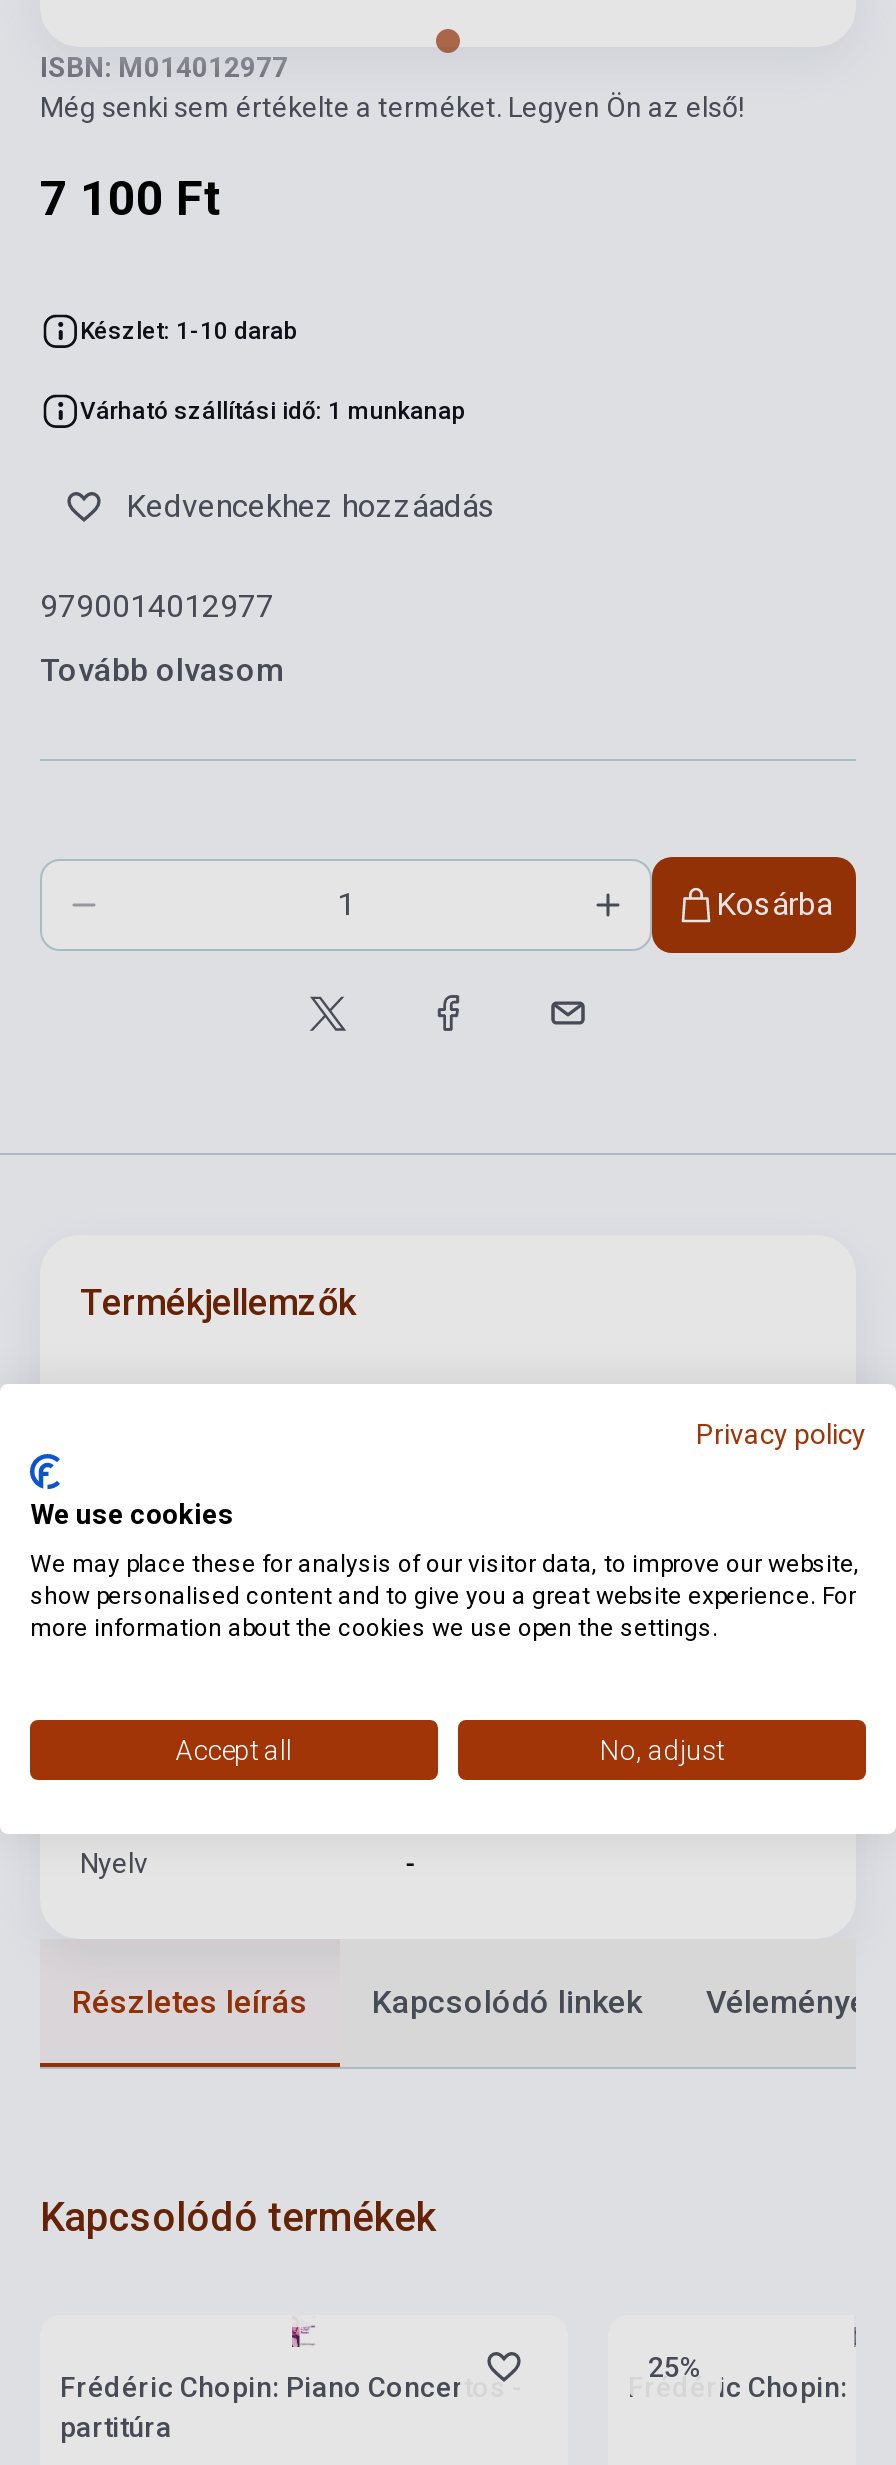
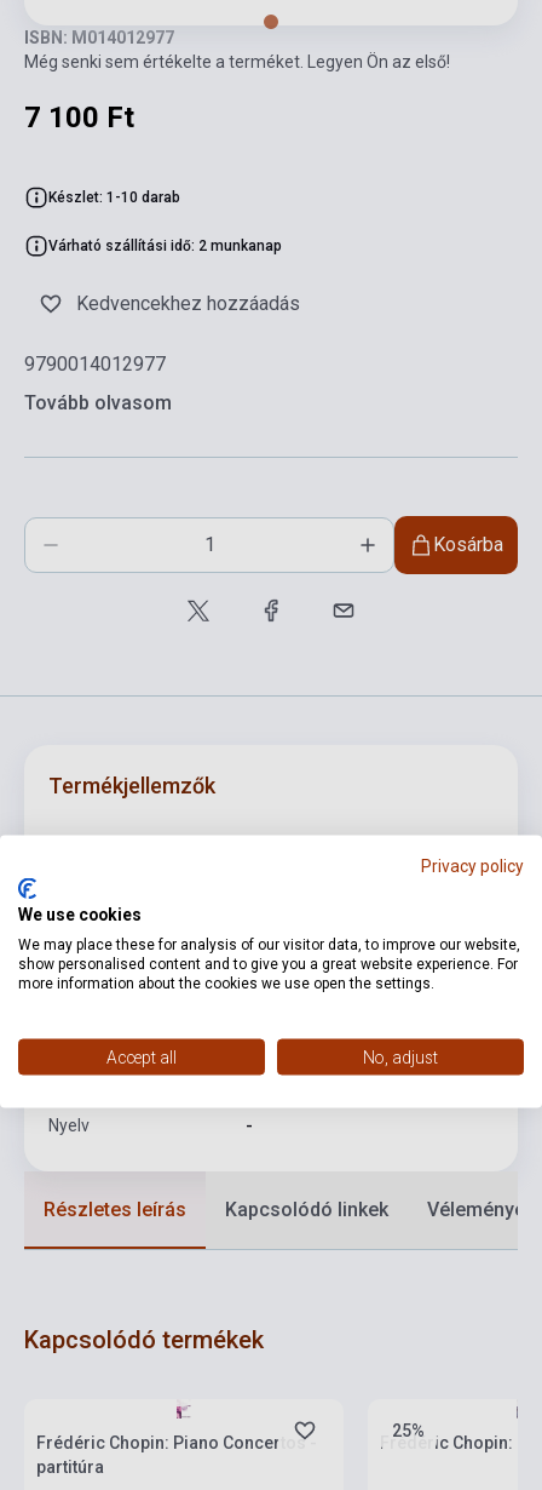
[80,397,466,425] Várható szállítási idő: 1 munkanap -> [48,238,282,255] Várható szállítási idő: 2 munkanap

